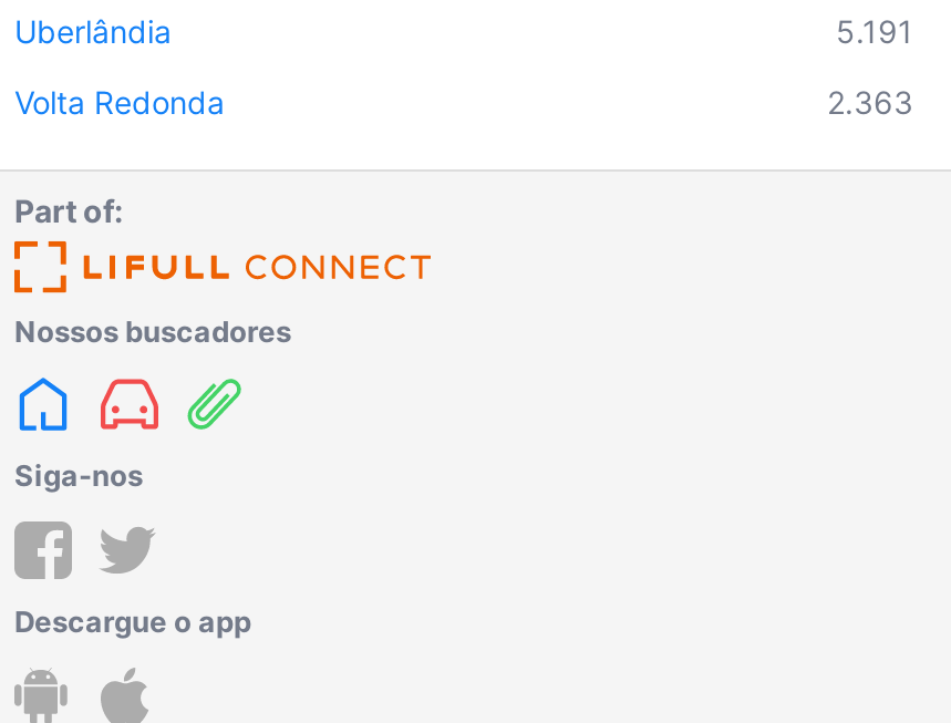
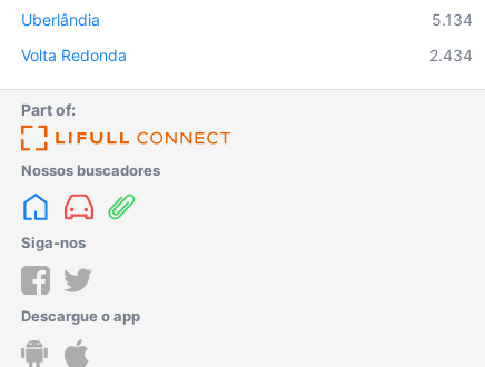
[836,11,913,49] 5.191 -> [432,10,473,28] 5.134
[827,82,913,120] 2.363 -> [429,45,473,64] 2.434

